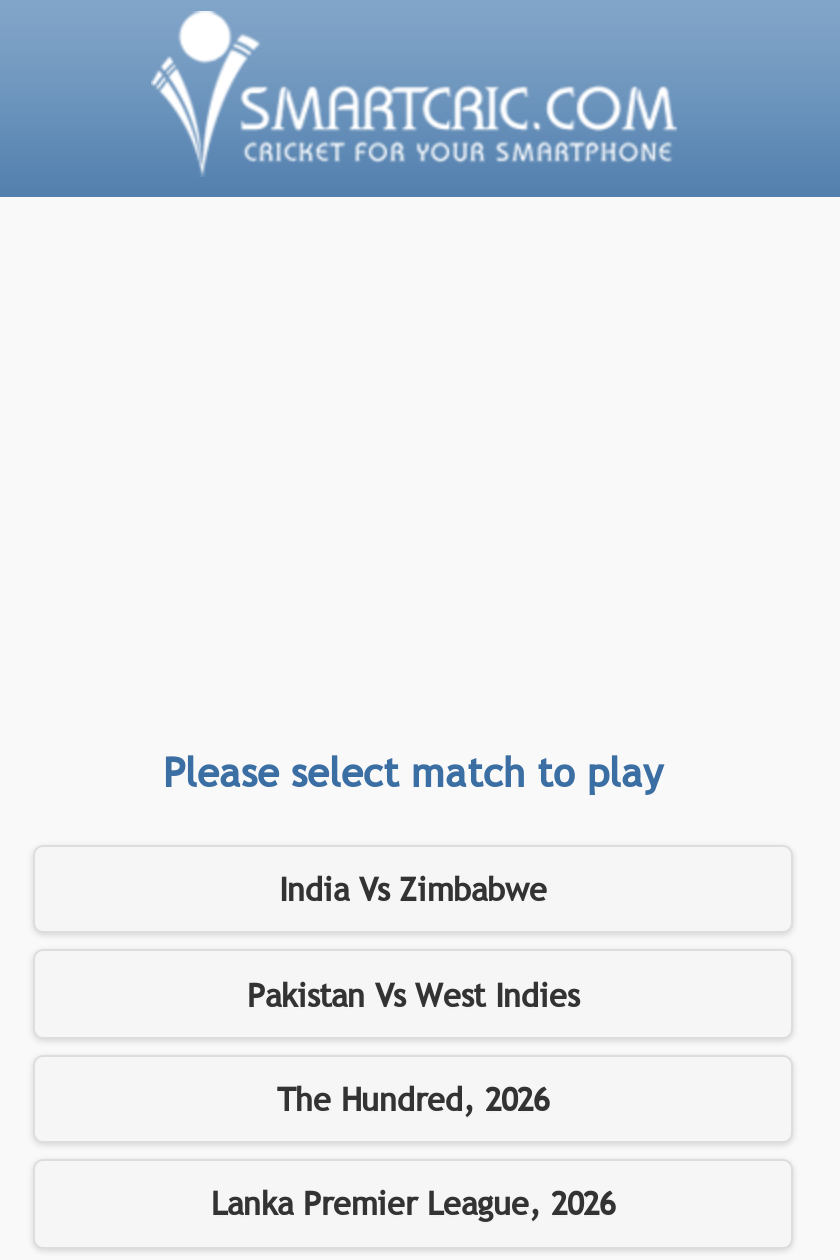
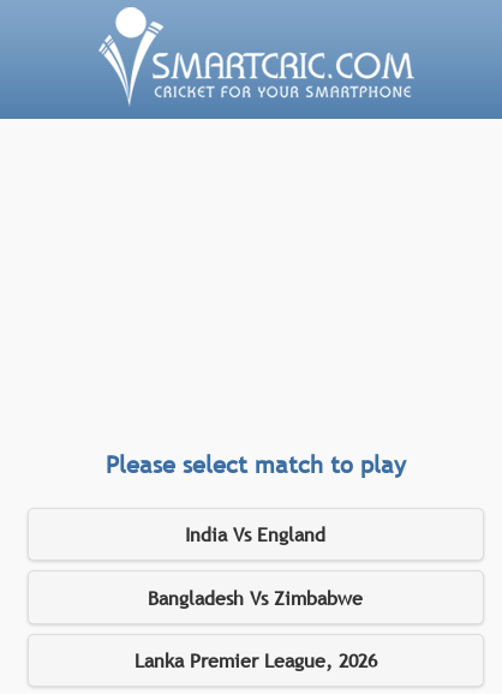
[247,867,579,1121] India Vs Zimbabwe | Pakistan Vs West Indies | The Hundred, 2026 -> [148,521,363,611] India Vs England | Bangladesh Vs Zimbabwe

